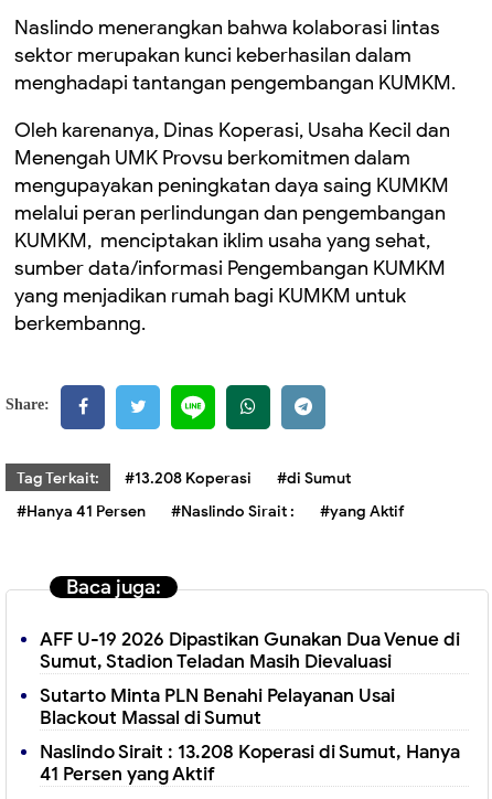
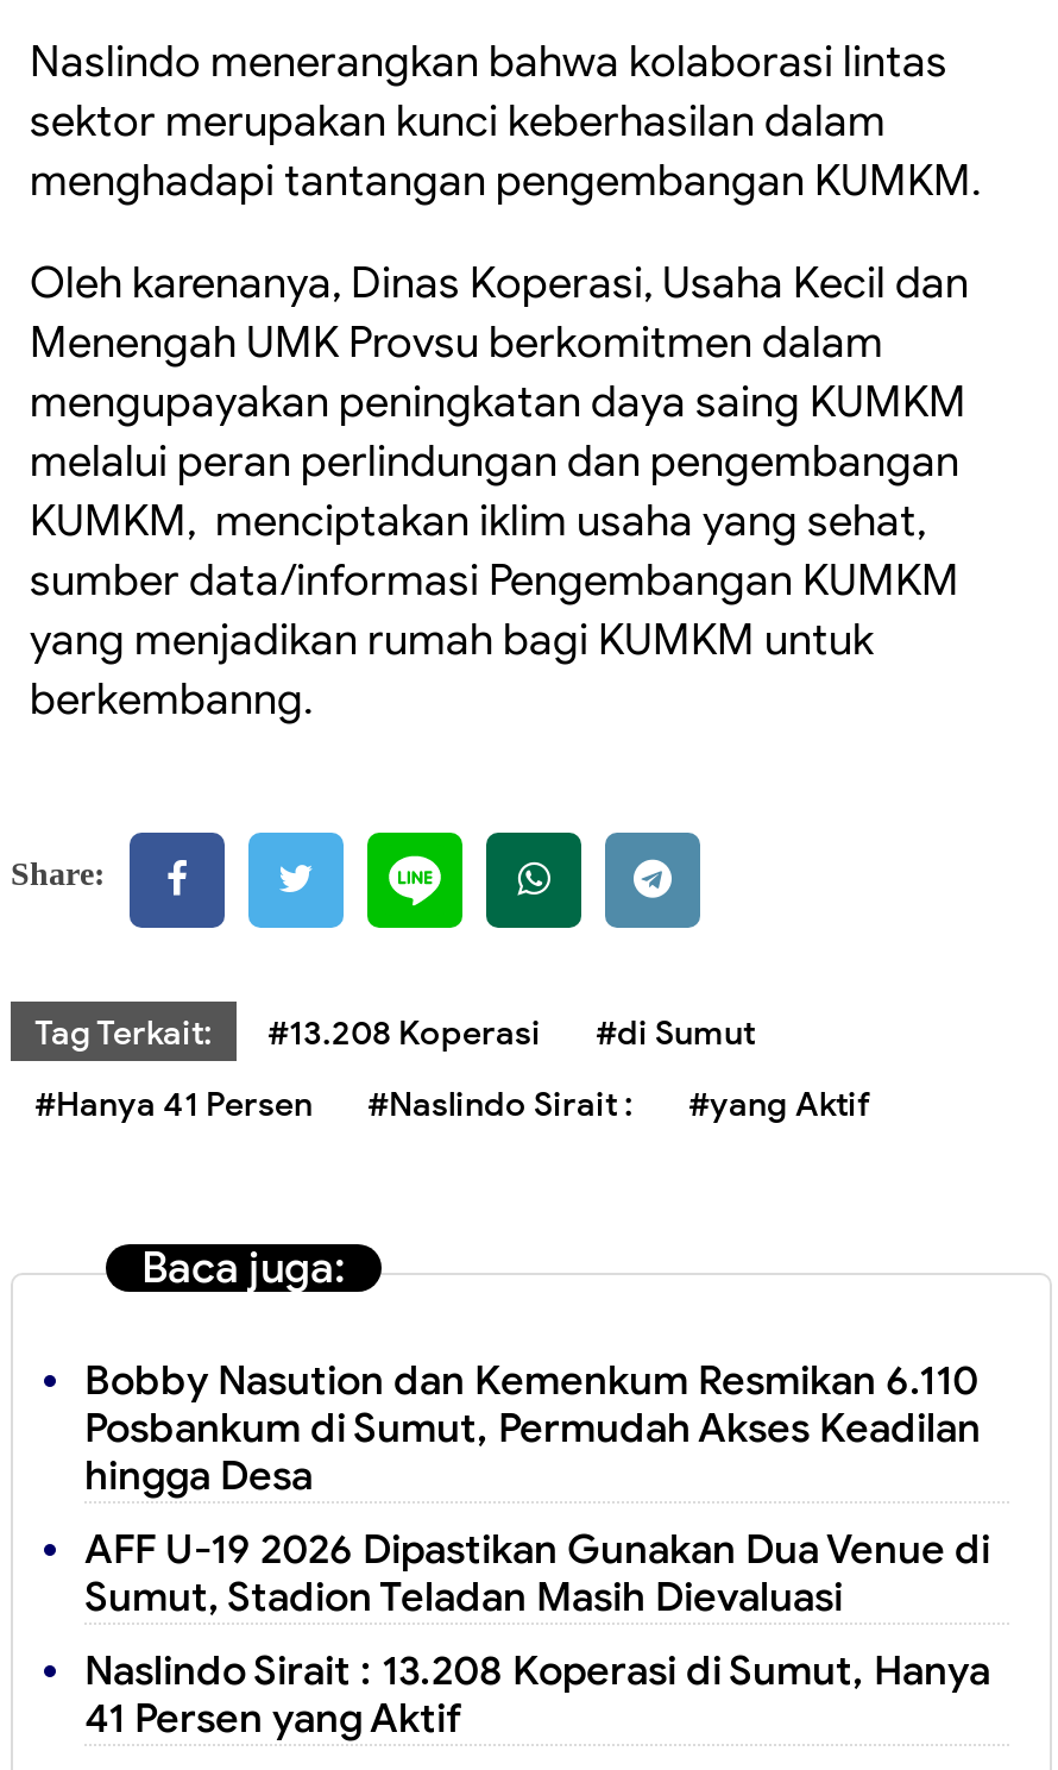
none -> [84,1355,981,1500] Bobby Nasution dan Kemenkum Resmikan 6.110 | Posbankum di Sumut, Permudah Akses Keadilan | hingga Desa
moved [40,627,460,673] -> [84,1524,990,1621]: AFF U-19 2026 Dipastikan Gunakan Dua Venue di | Sumut, Stadion Teladan Masih Dievaluasi
[40,684,395,729] Sutarto Minta PLN Benahi Pelayanan Usai | Blackout Massal di Sumut -> none

